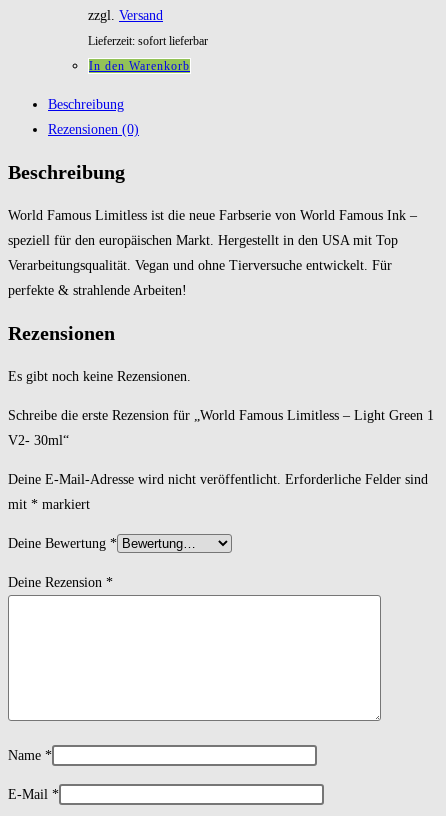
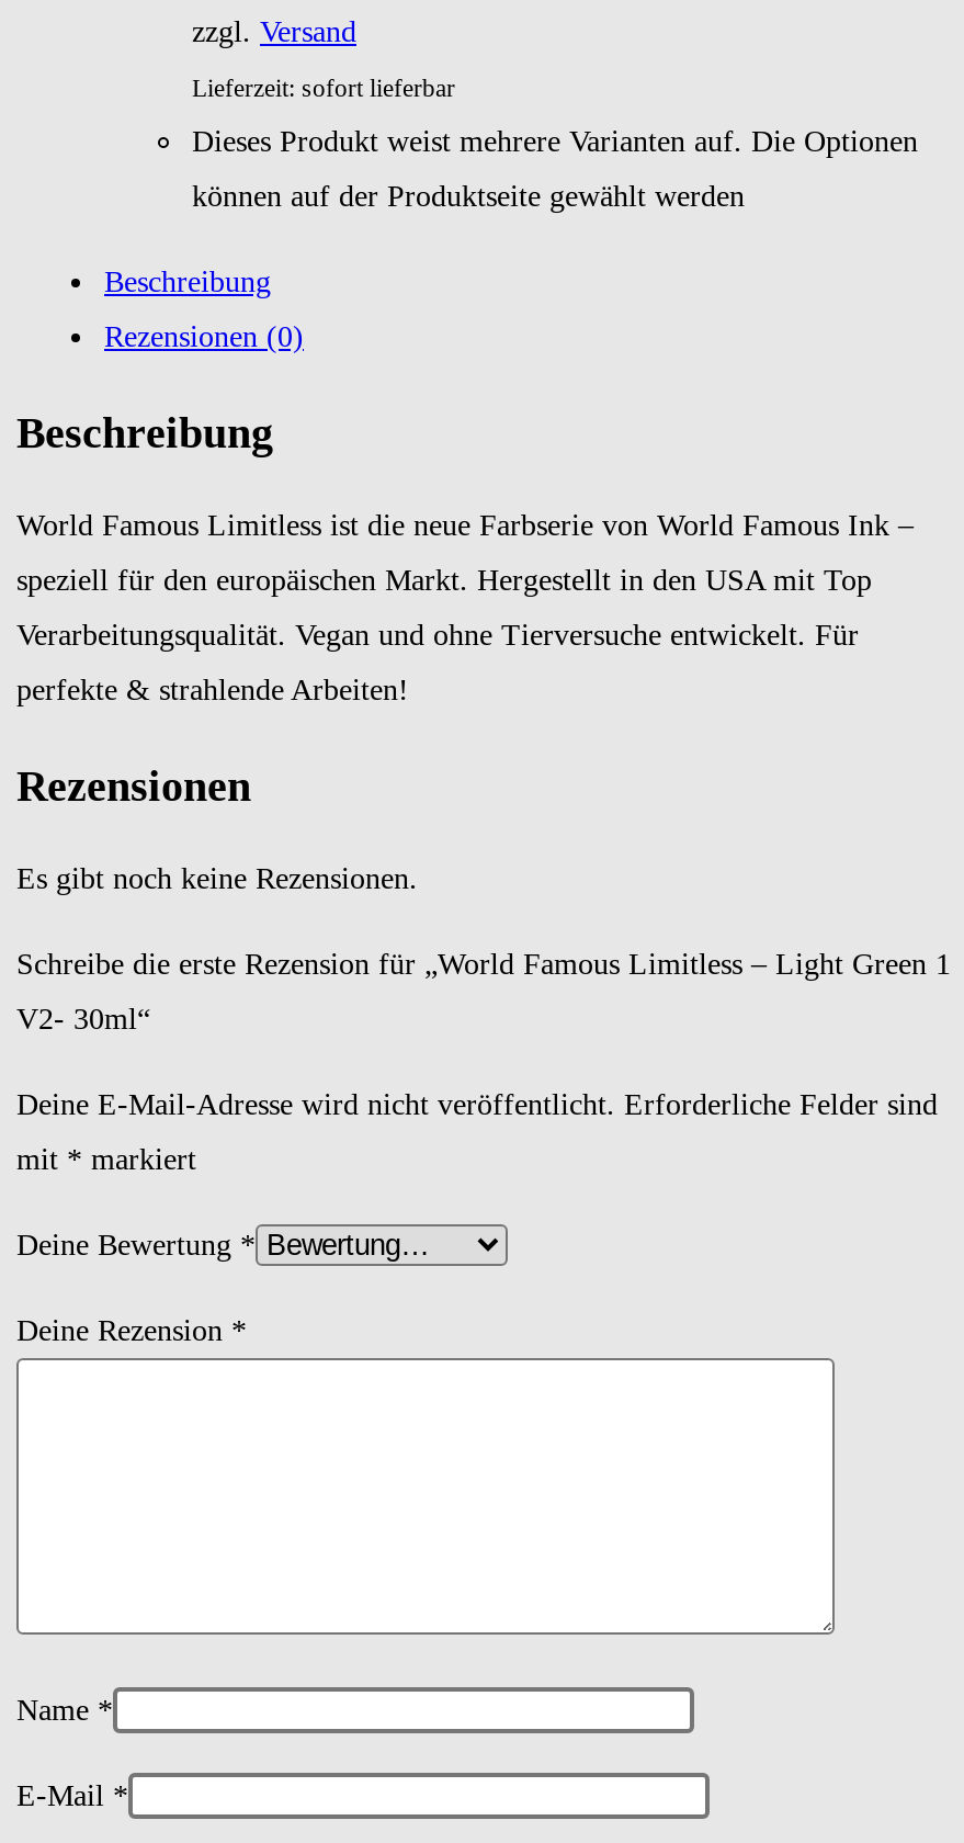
[89,59,190,73] In den Warenkorb -> [192,125,918,213] Dieses Produkt weist mehrere Varianten auf. Die Optionen | können auf der Produktseite gewählt werden

